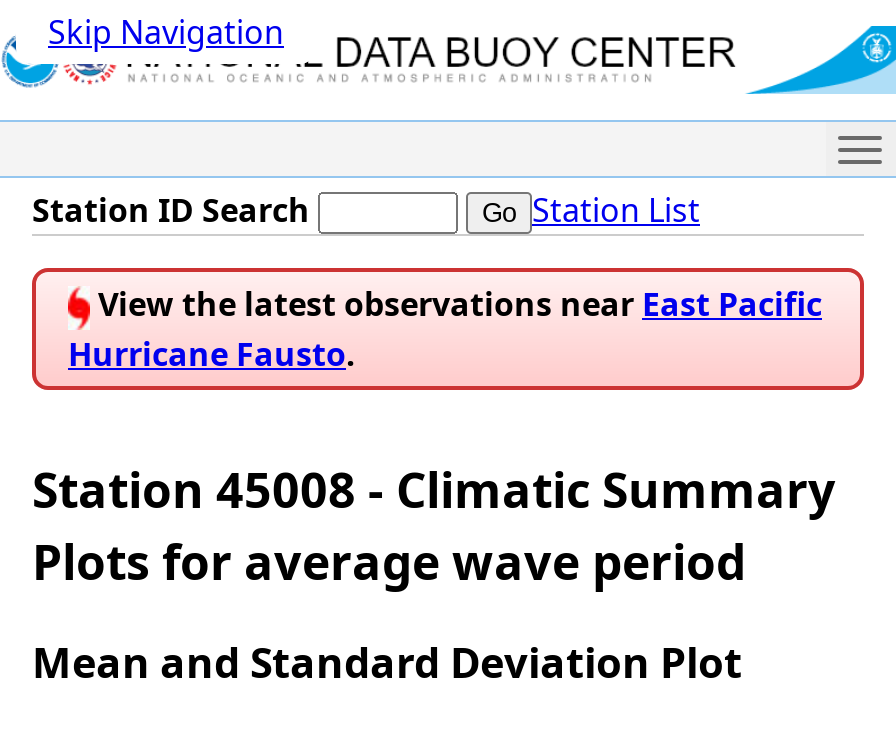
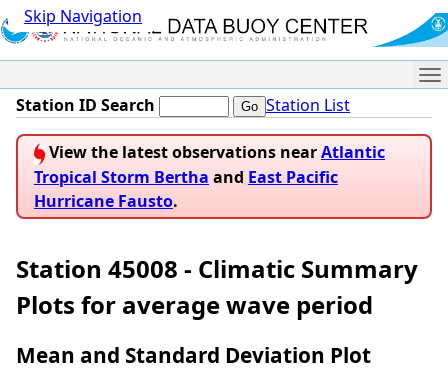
[90,283,822,327] View the latest observations near East Pacific -> [34,141,385,188] View the latest observations near Atlantic | Tropical Storm Bertha and East Pacific

